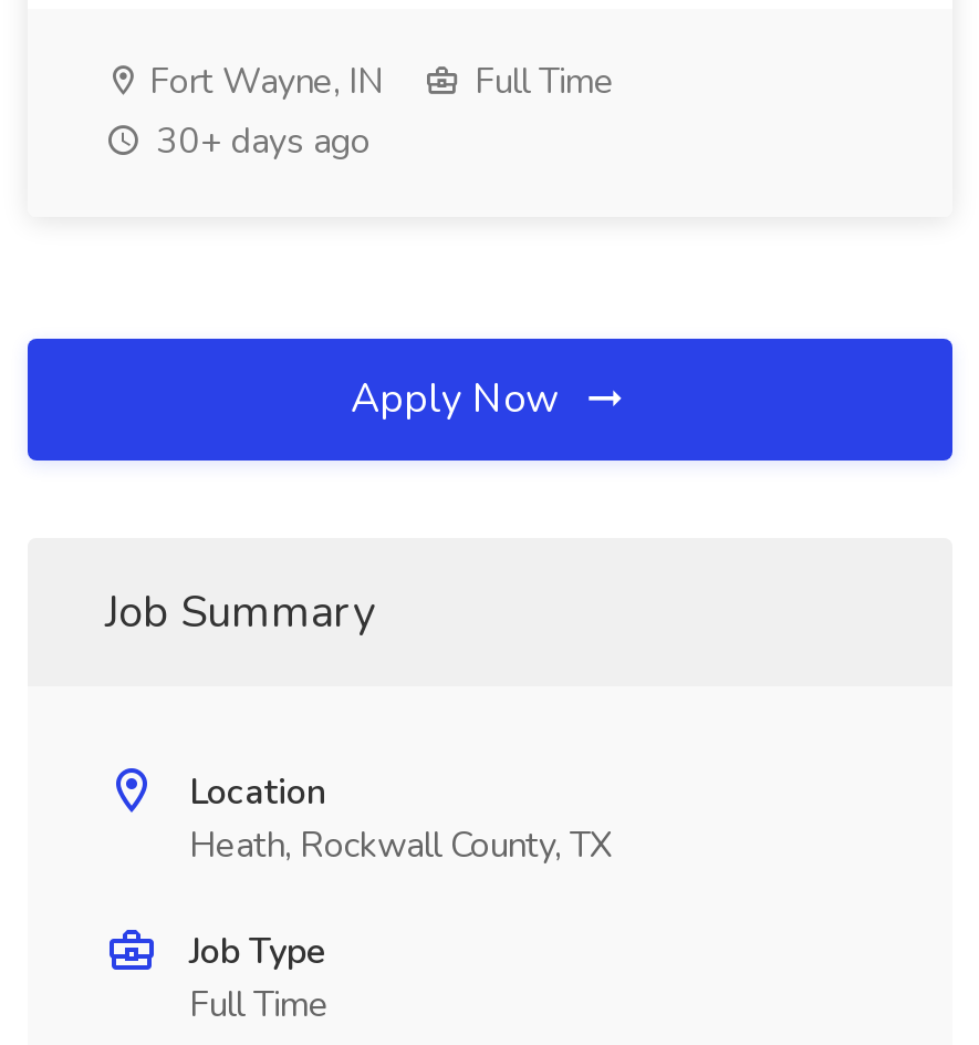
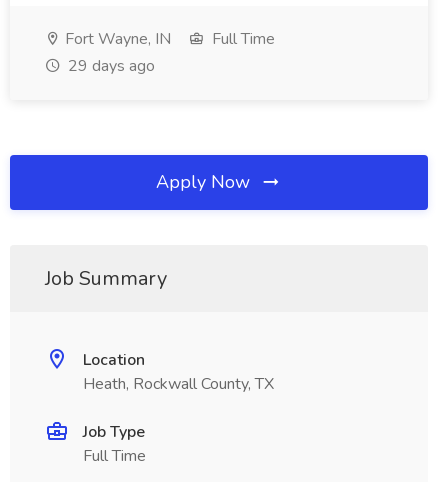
[147,117,371,166] 30+ days ago -> [64,55,155,77] 29 days ago

